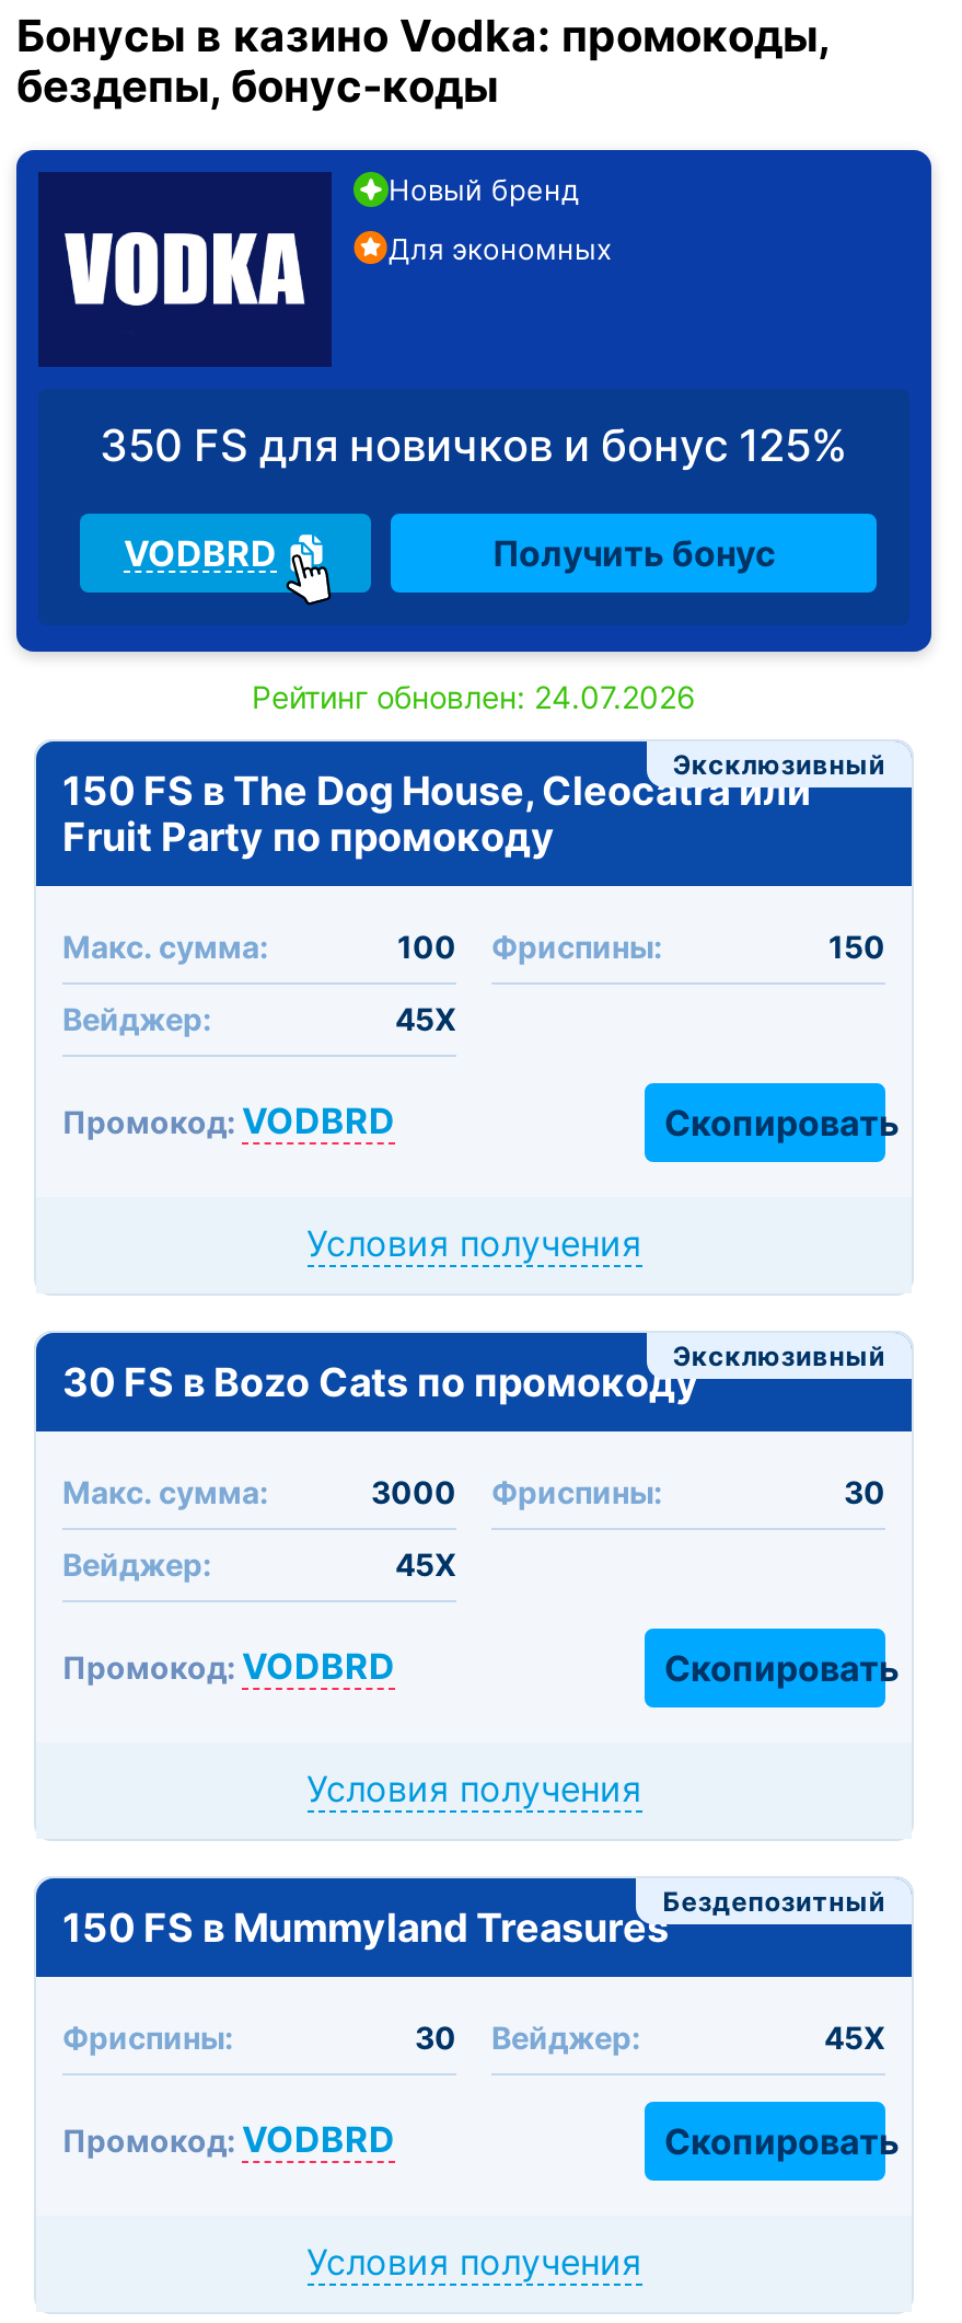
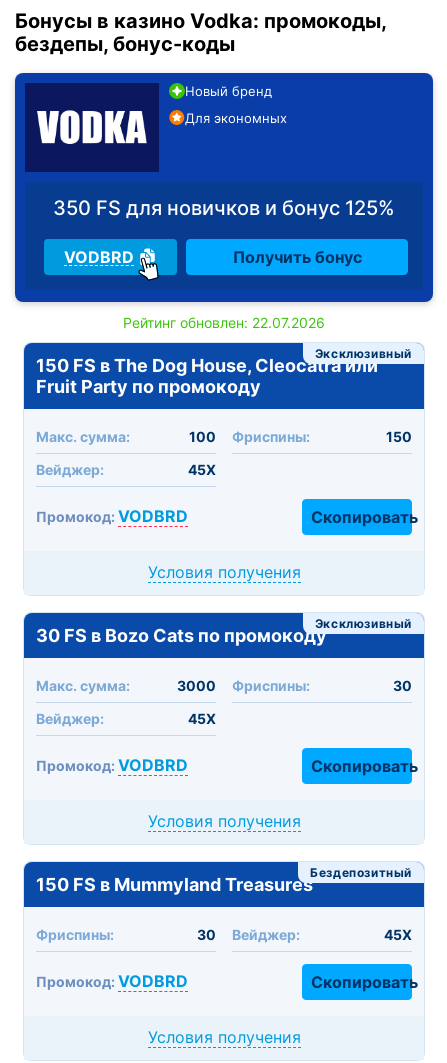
[252,678,696,715] Рейтинг обновлен: 24.07.2026 -> [123,314,325,331] Рейтинг обновлен: 22.07.2026

